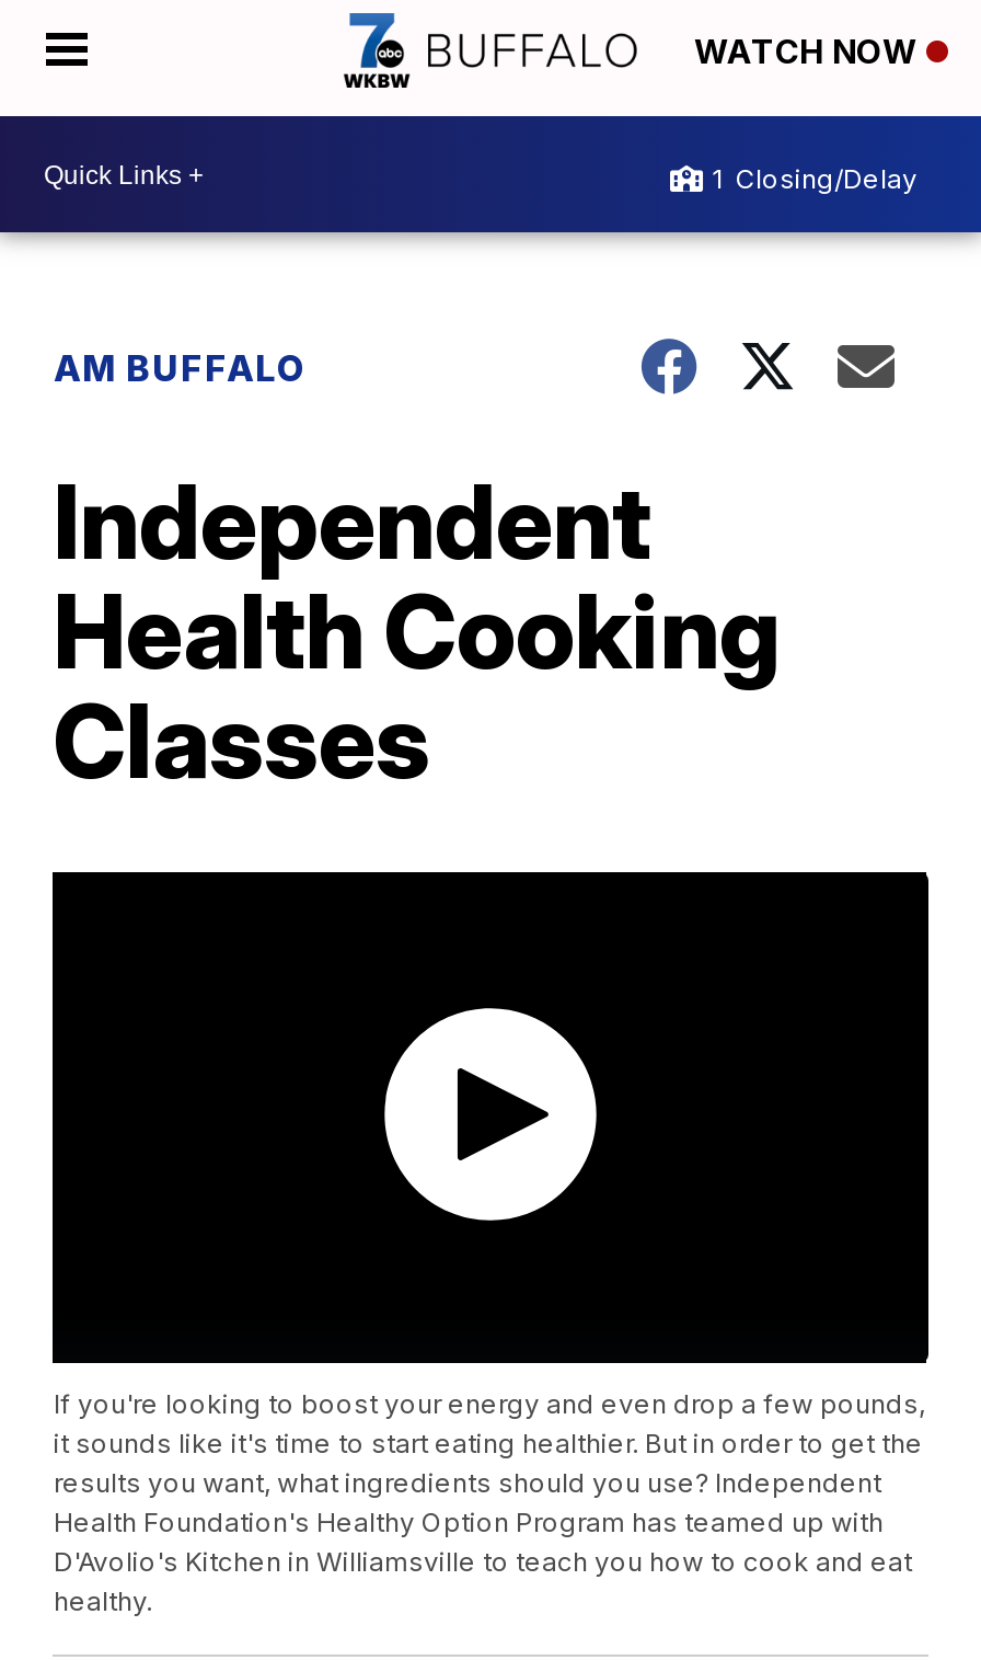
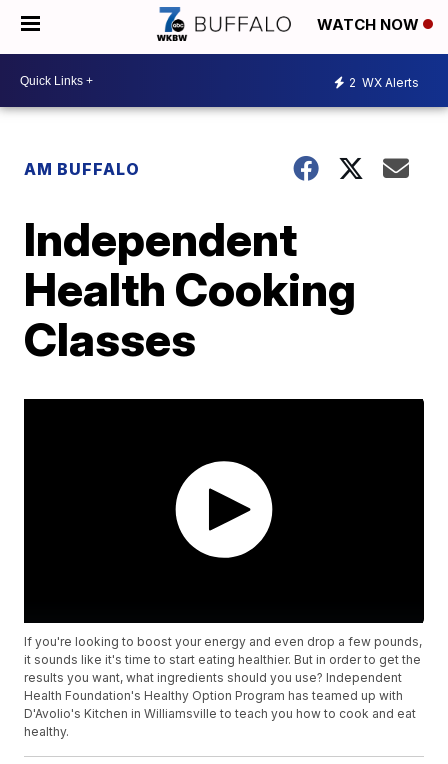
[712,161,917,194] 1 Closing/Delay -> [349,74,419,89] 2 WX Alerts

